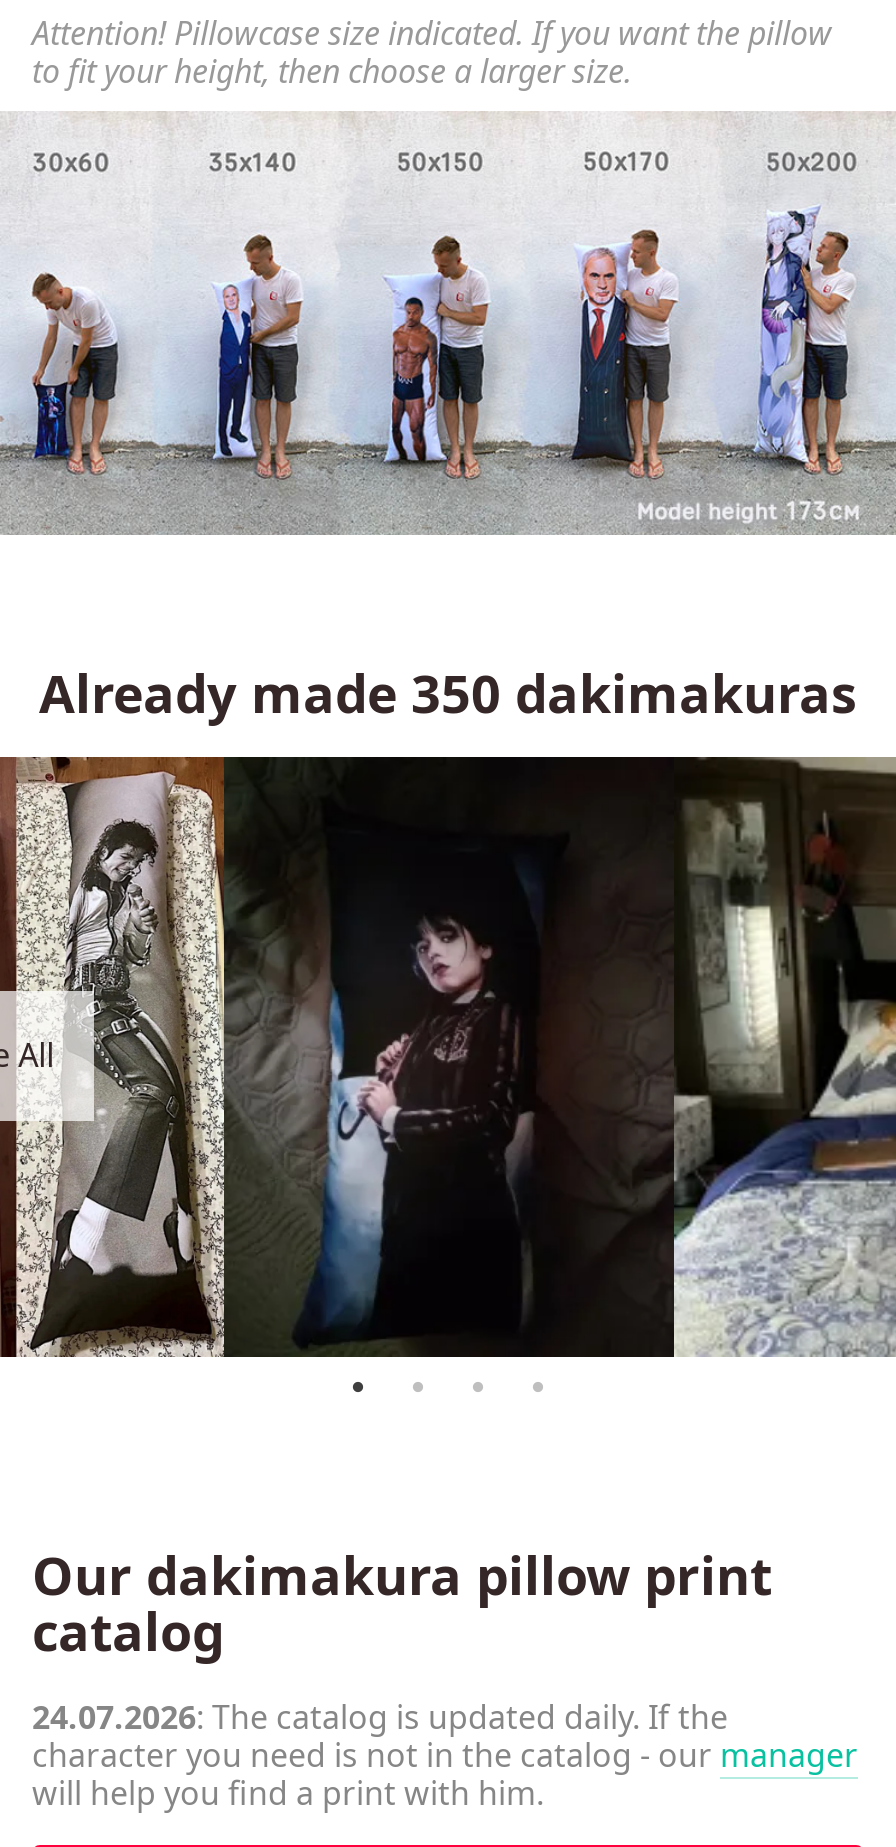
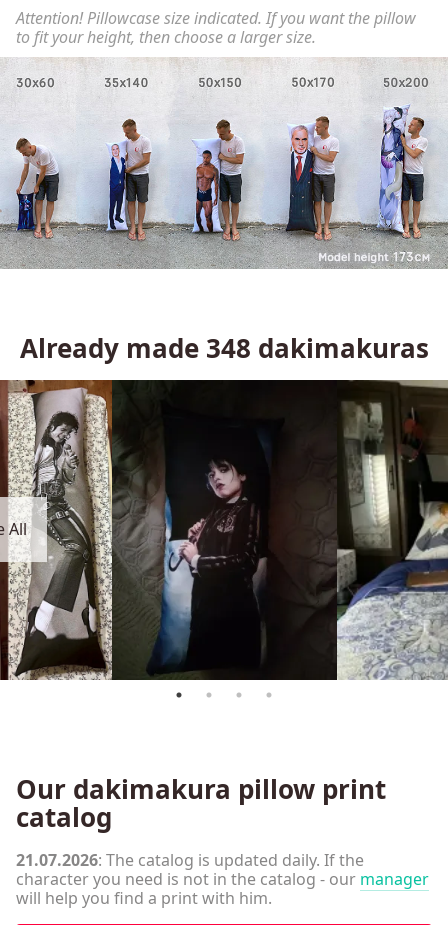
[39,658,857,730] Already made 350 dakimakuras -> [19,330,428,366] Already made 348 dakimakuras
[32,1696,728,1740] 24.07.2026: The catalog is updated daily. If the -> [16,849,364,871] 21.07.2026: The catalog is updated daily. If the

